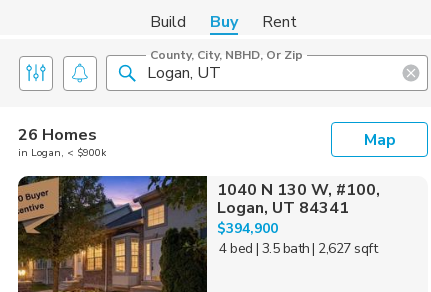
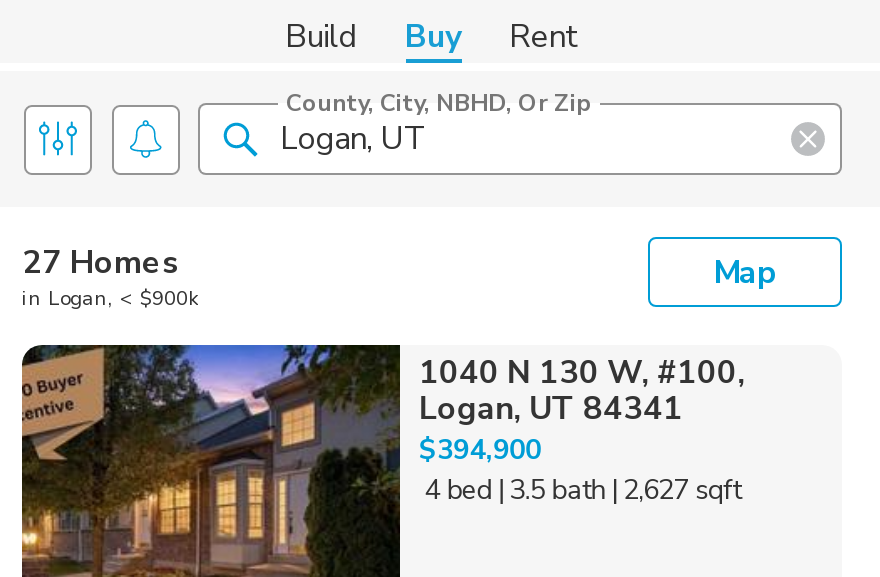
[18,124,97,146] 26 Homes -> [22,241,180,285] 27 Homes

